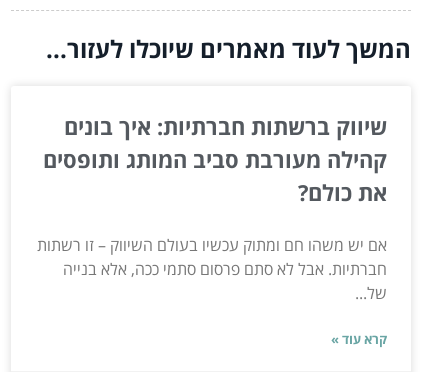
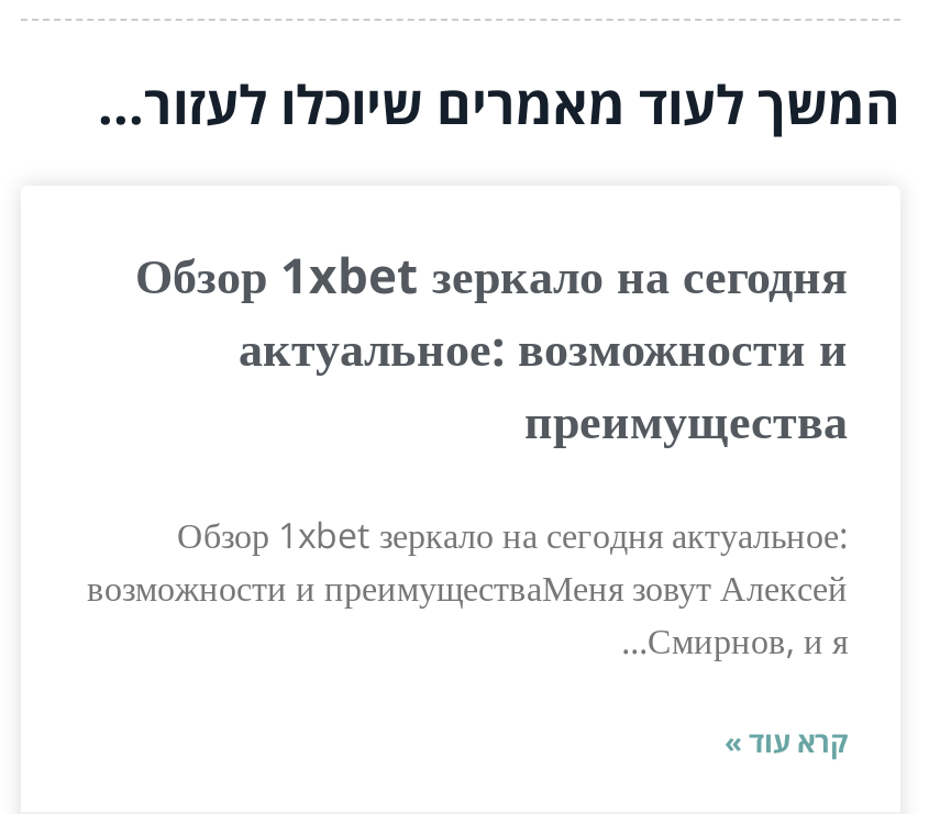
[43,111,387,207] שיווק ברשתות חברתיות: איך בונים | קהילה מעורבת סביב המותג ותופסים | את כולם? -> [135,241,848,452] Обзор 1xbet зеркало на сегодня | актуальное: возможности и | преимущества
[37,234,387,304] אם יש משהו חם ומתוק עכשיו בעולם השיווק – זו רשתות | חברתיות. אבל לא סתם פרסום סתמי ככה, אלא בנייה | של... -> [87,512,848,665] Обзор 1xbet зеркало на сегодня актуальное: | возможности и преимуществаМеня зовут Алексей | Смирнов, и я...

